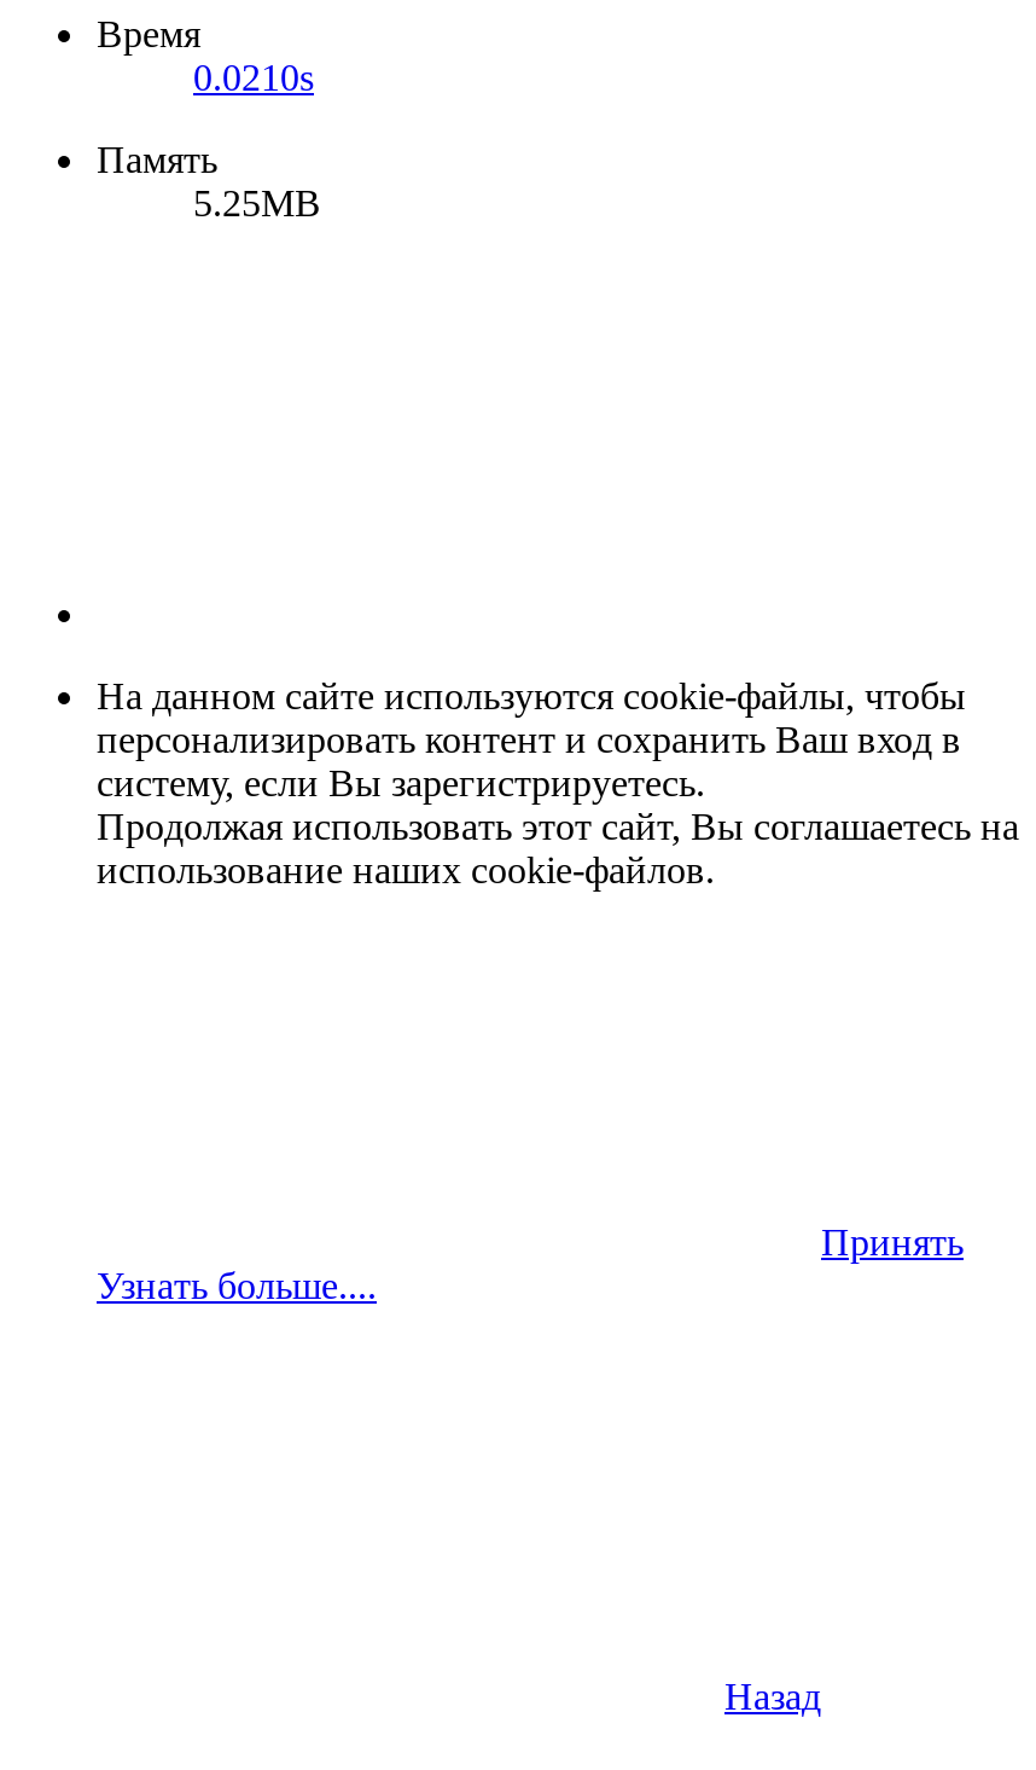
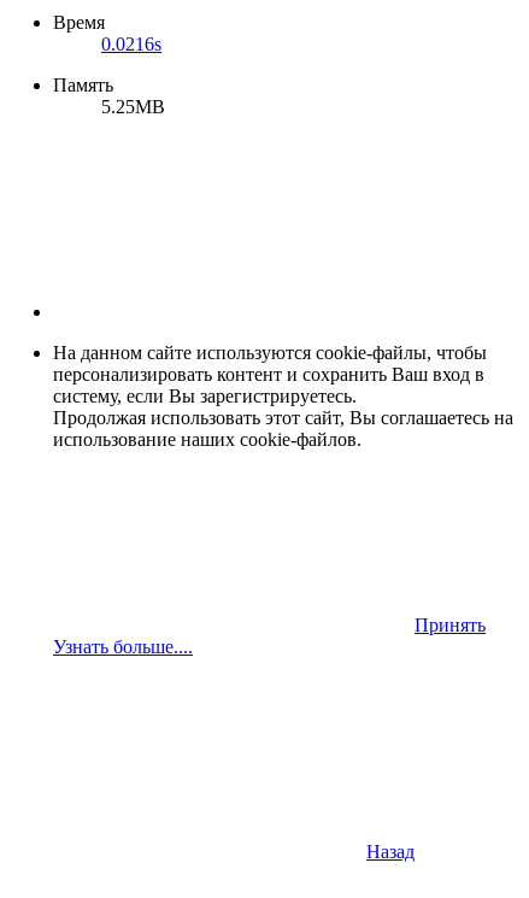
[193,57,314,98] 0.0210s -> [101,34,161,54] 0.0216s

